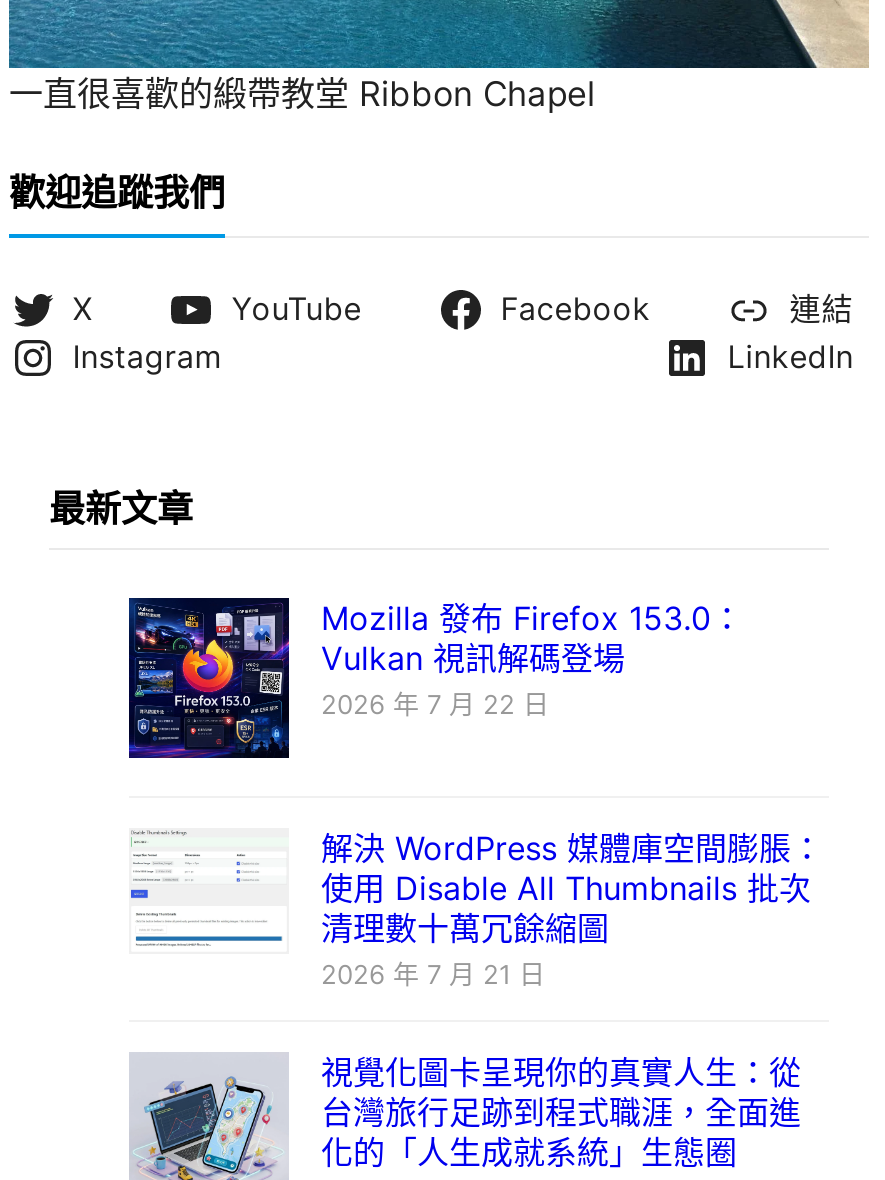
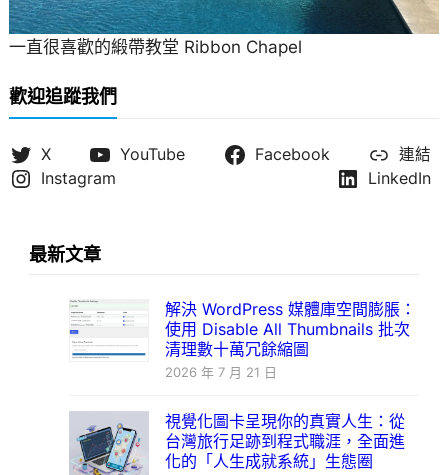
[127,596,743,760] [image] | Mozilla 發布 Firefox 153.0： | Vulkan 視訊解碼登場 | 2026 年 7 月 22 日 -> none

